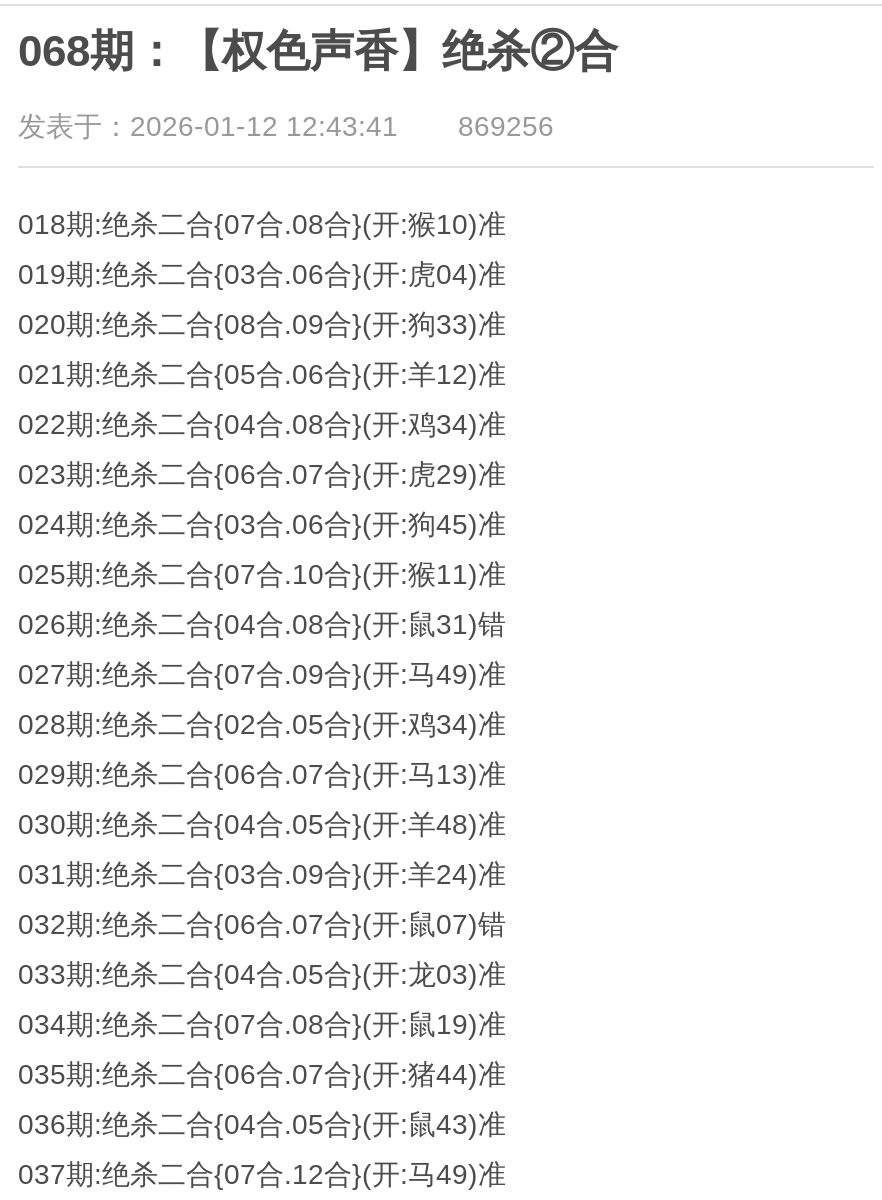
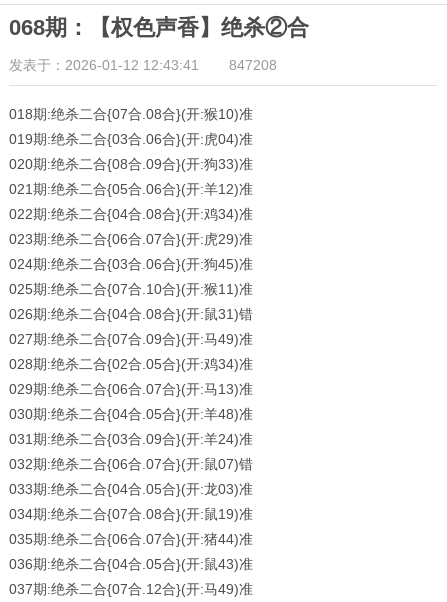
[18,110,554,142] 发表于：2026-01-12 12:43:41 869256 -> [9,57,277,73] 发表于：2026-01-12 12:43:41 847208

